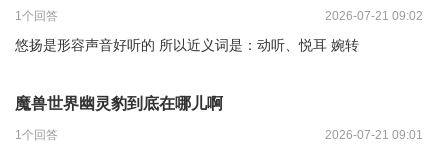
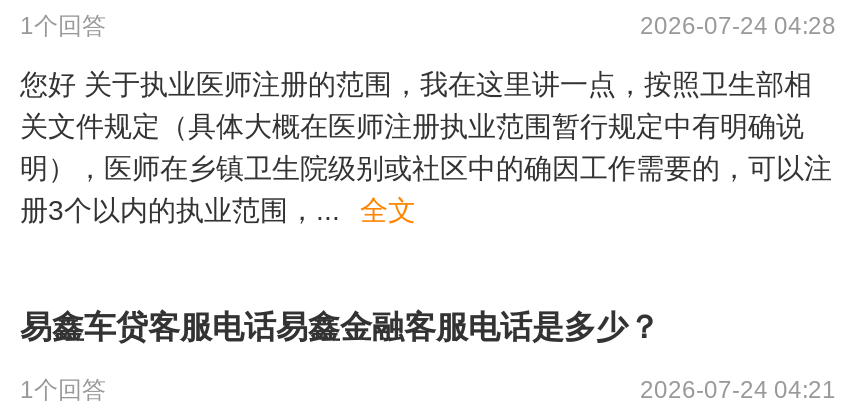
[325,9,423,23] 2026-07-21 09:02 -> [640,12,836,40] 2026-07-24 04:28
[15,37,359,53] 悠扬是形容声音好听的 所以近义词是：动听、悦耳 婉转 -> [20,68,832,226] 您好 关于执业医师注册的范围，我在这里讲一点，按照卫生部相 | 关文件规定（具体大概在医师注册执业范围暂行规定中有明确说 | 明），医师在乡镇卫生院级别或社区中的确因工作需要的，可以注 | 册3个以内的执业范围，... | 全文
[15,95,223,112] 魔兽世界幽灵豹到底在哪儿啊 -> [20,310,660,344] 易鑫车贷客服电话易鑫金融客服电话是多少？
[325,128,423,142] 2026-07-21 09:01 -> [640,376,836,404] 2026-07-24 04:21

